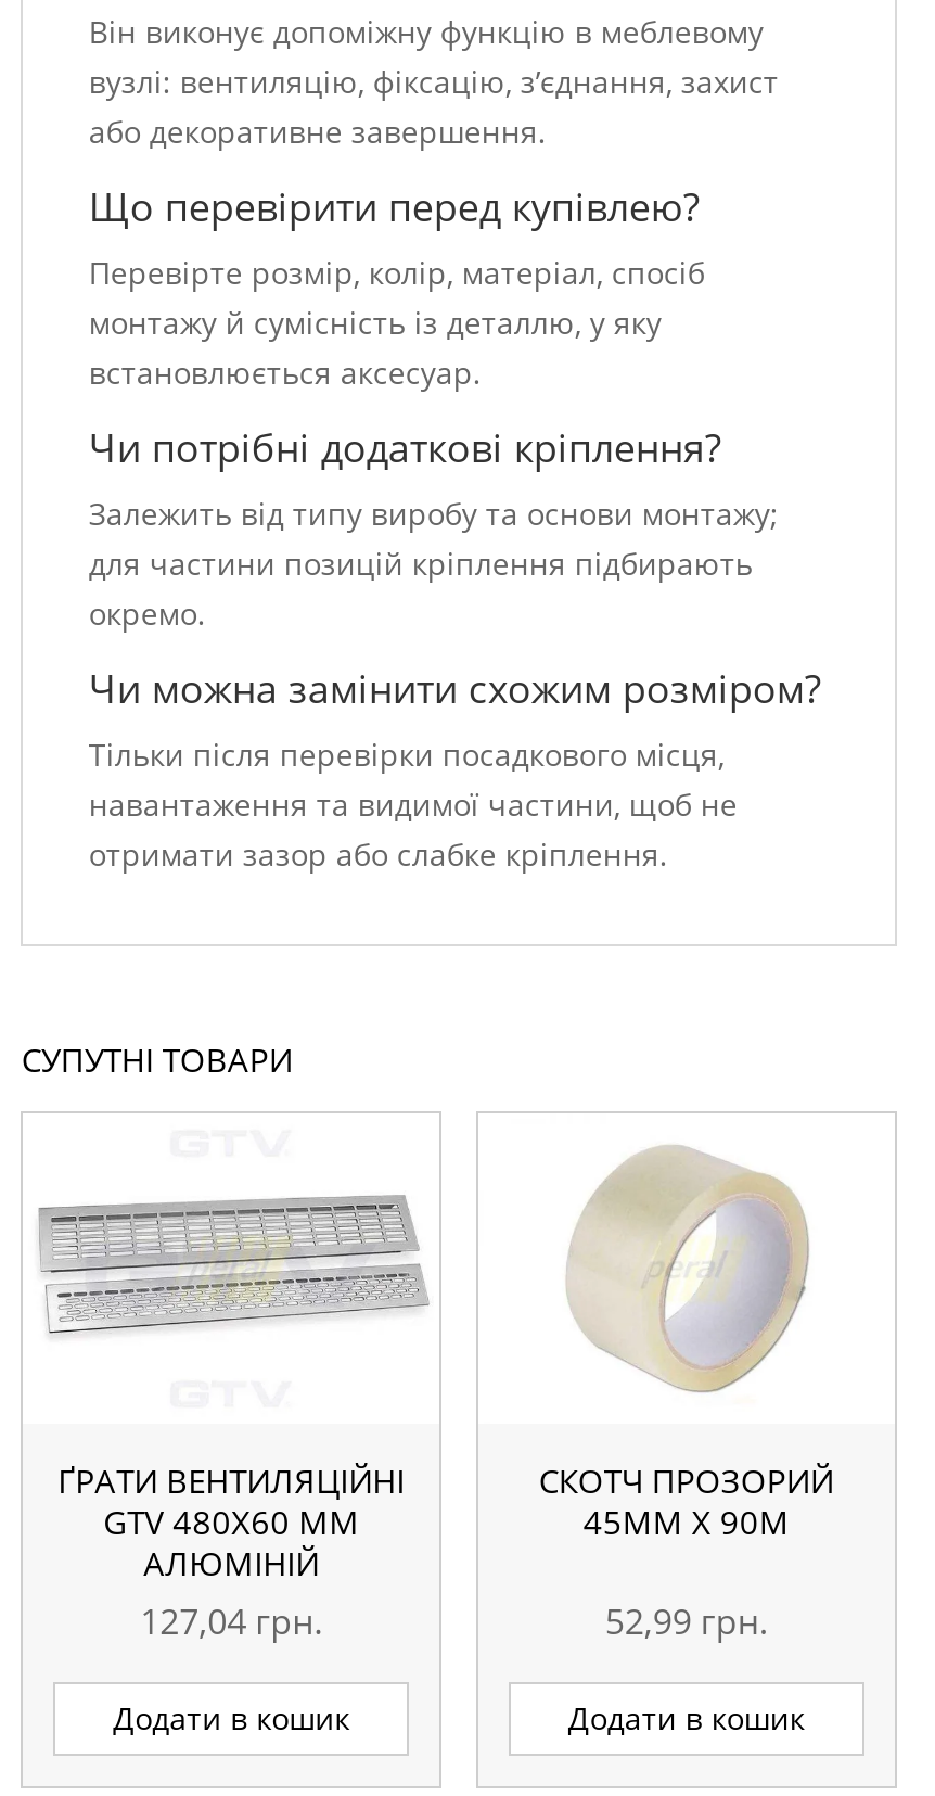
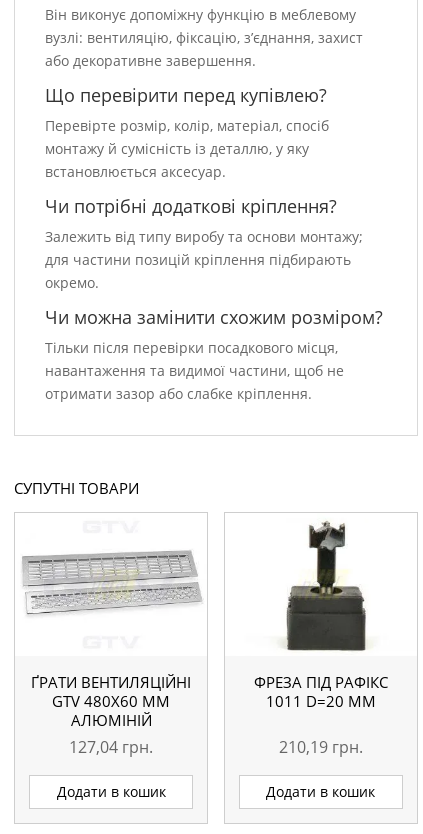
[539,1131,834,1542] [image] | СКОТЧ ПРОЗОРИЙ | 45ММ Х 90М -> [254,520,388,711] [image] | ФРЕЗА ПІД РАФІКС | 1011 D=20 ММ
[605,1598,768,1646] 52,99 грн. -> [279,736,363,758] 210,19 грн.

